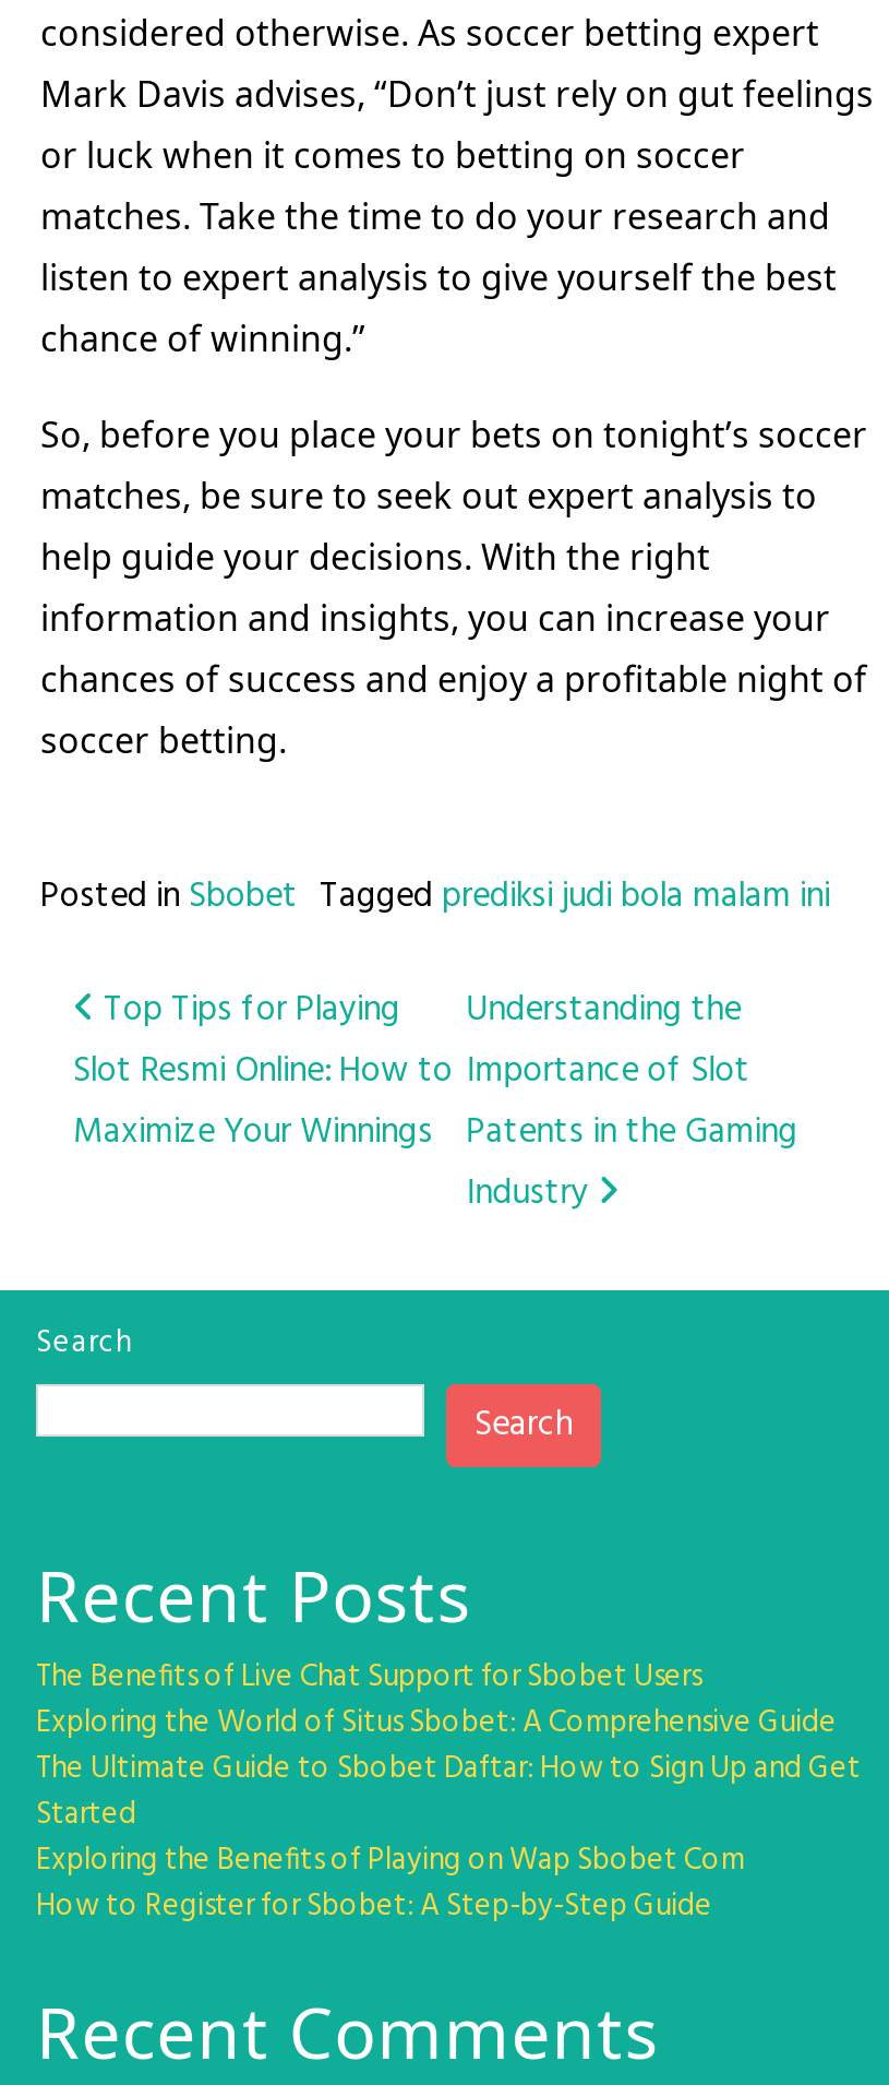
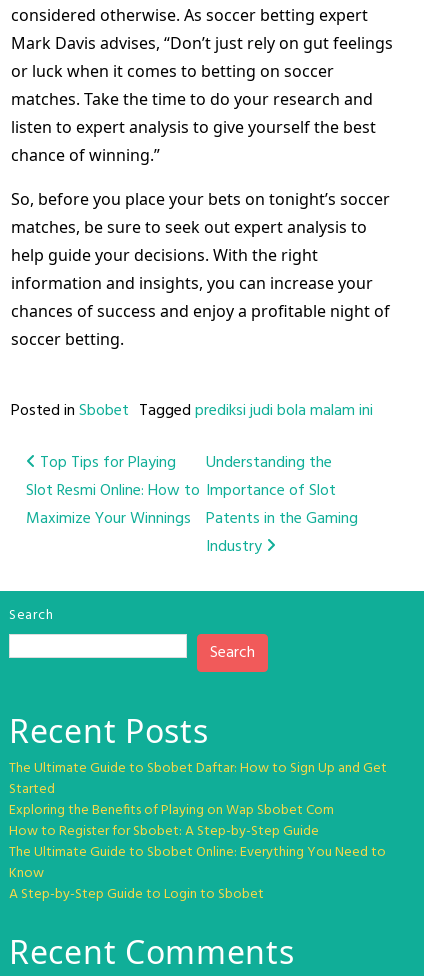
[36,1653,837,1749] The Benefits of Live Chat Support for Sbobet Users | Exploring the World of Situs Sbobet: A Comprehensive Guide -> none
moved [36,1744,861,1932] -> [9,757,387,843]: The Ultimate Guide to Sbobet Daftar: How to Sign Up and Get | Started | Exploring the Benefits of Playing on Wap Sbobet Com | How to Register for Sbobet: A Step-by-Step Guide
none -> [9,841,386,906] The Ultimate Guide to Sbobet Online: Everything You Need to | Know | A Step-by-Step Guide to Login to Sbobet

